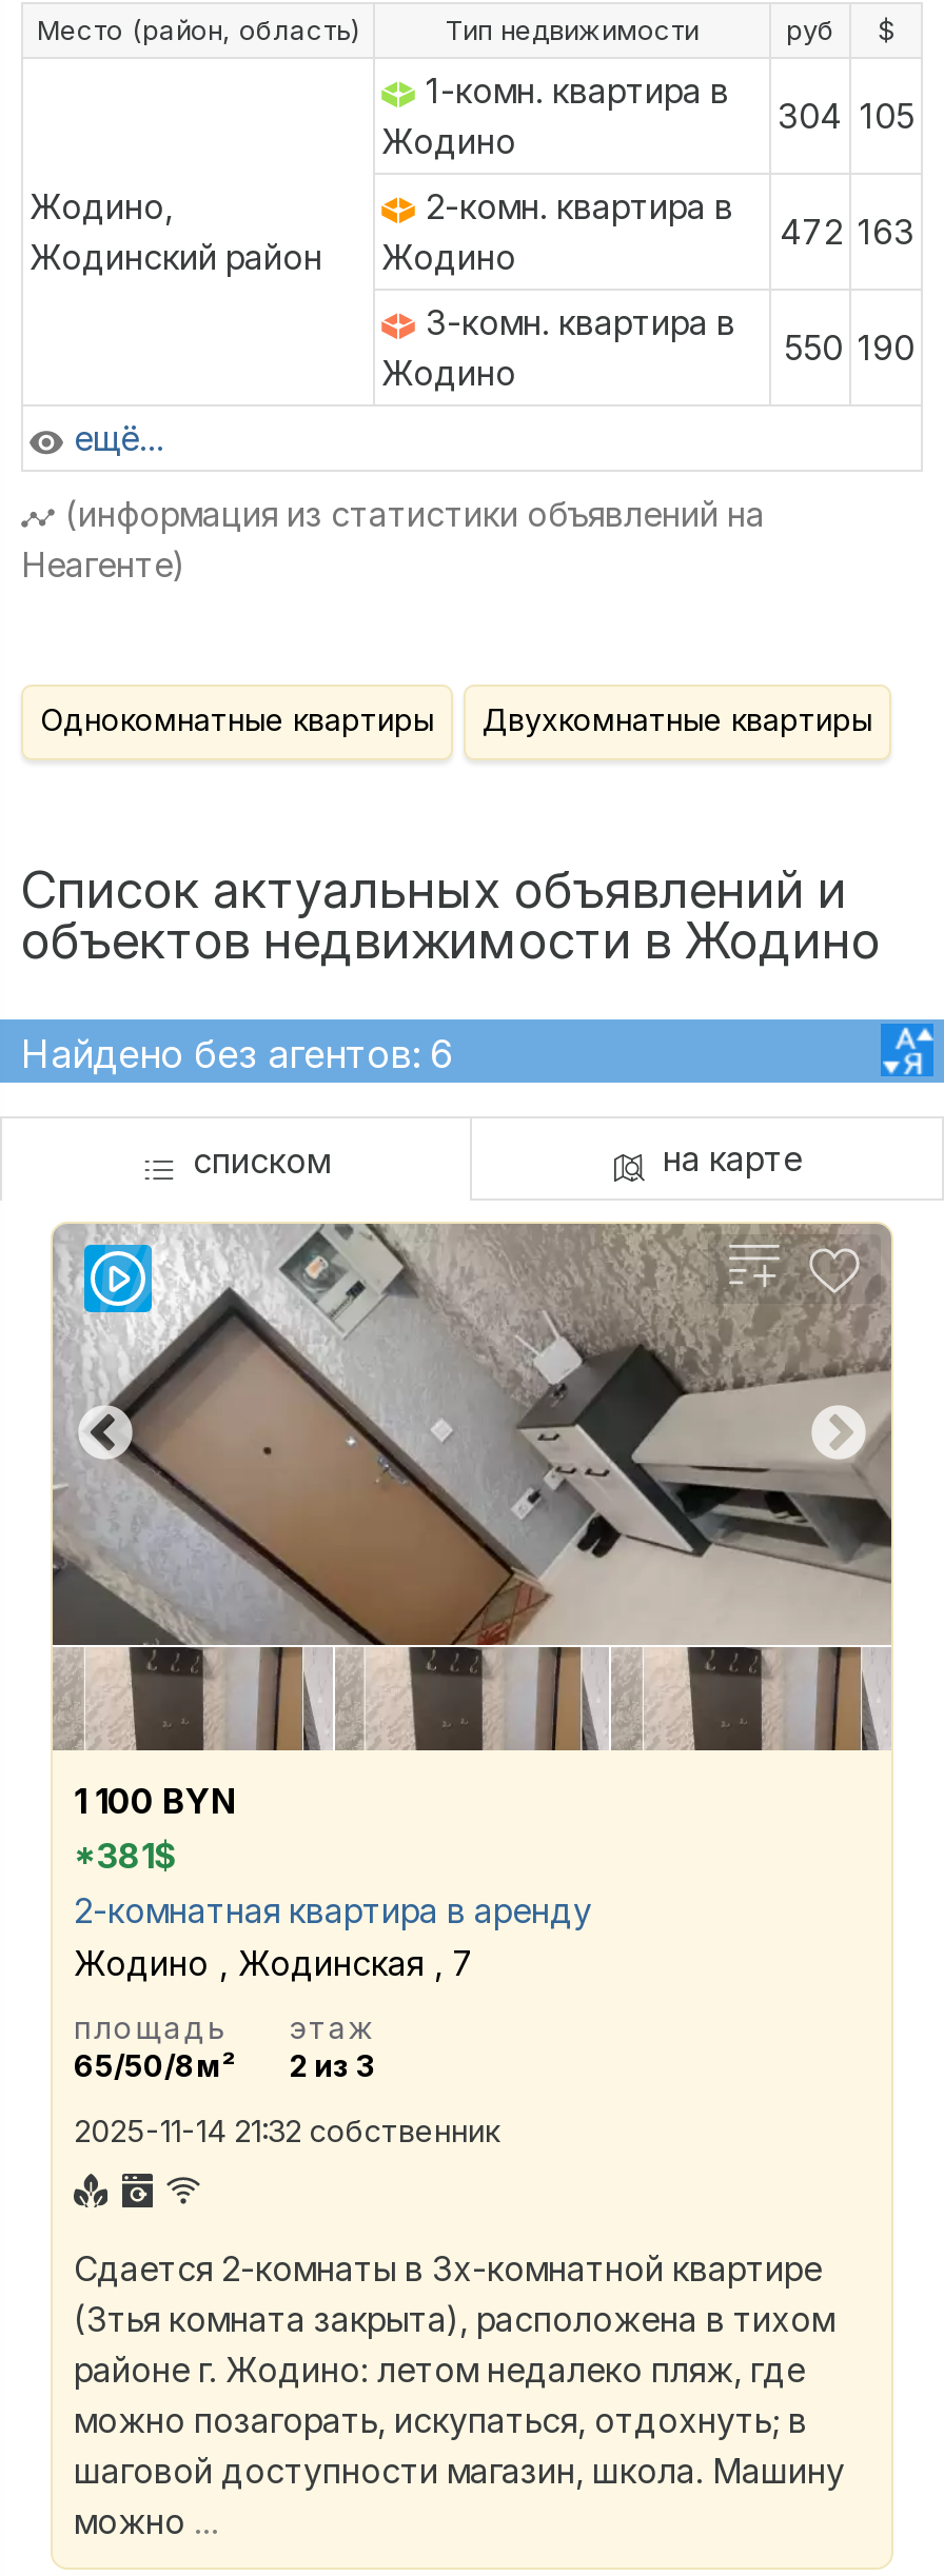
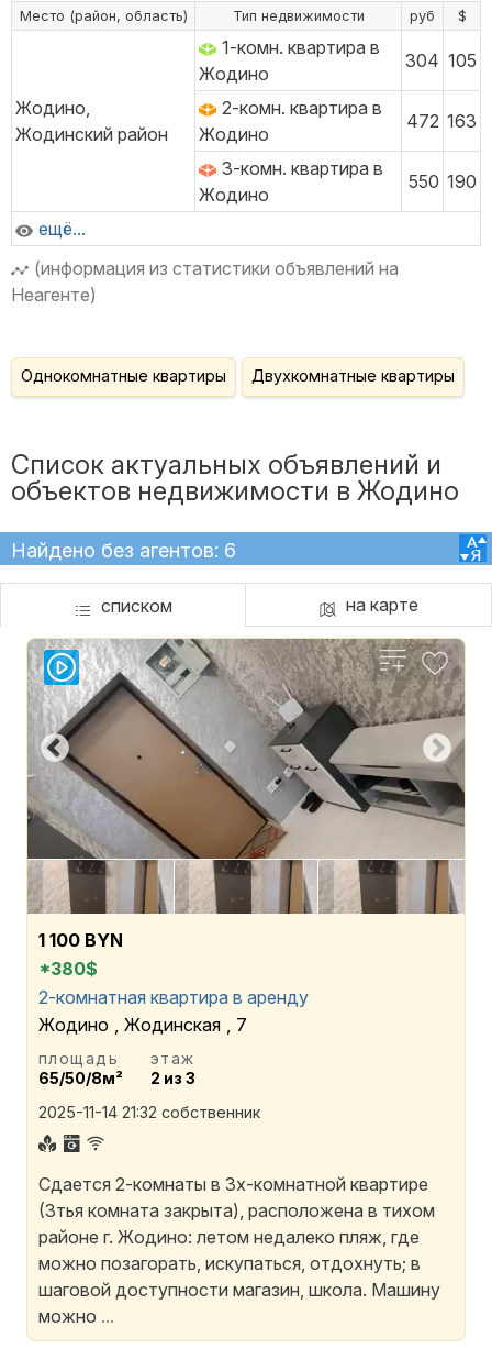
[74,1835,177,1877] *381$ -> [38,958,98,980] *380$

